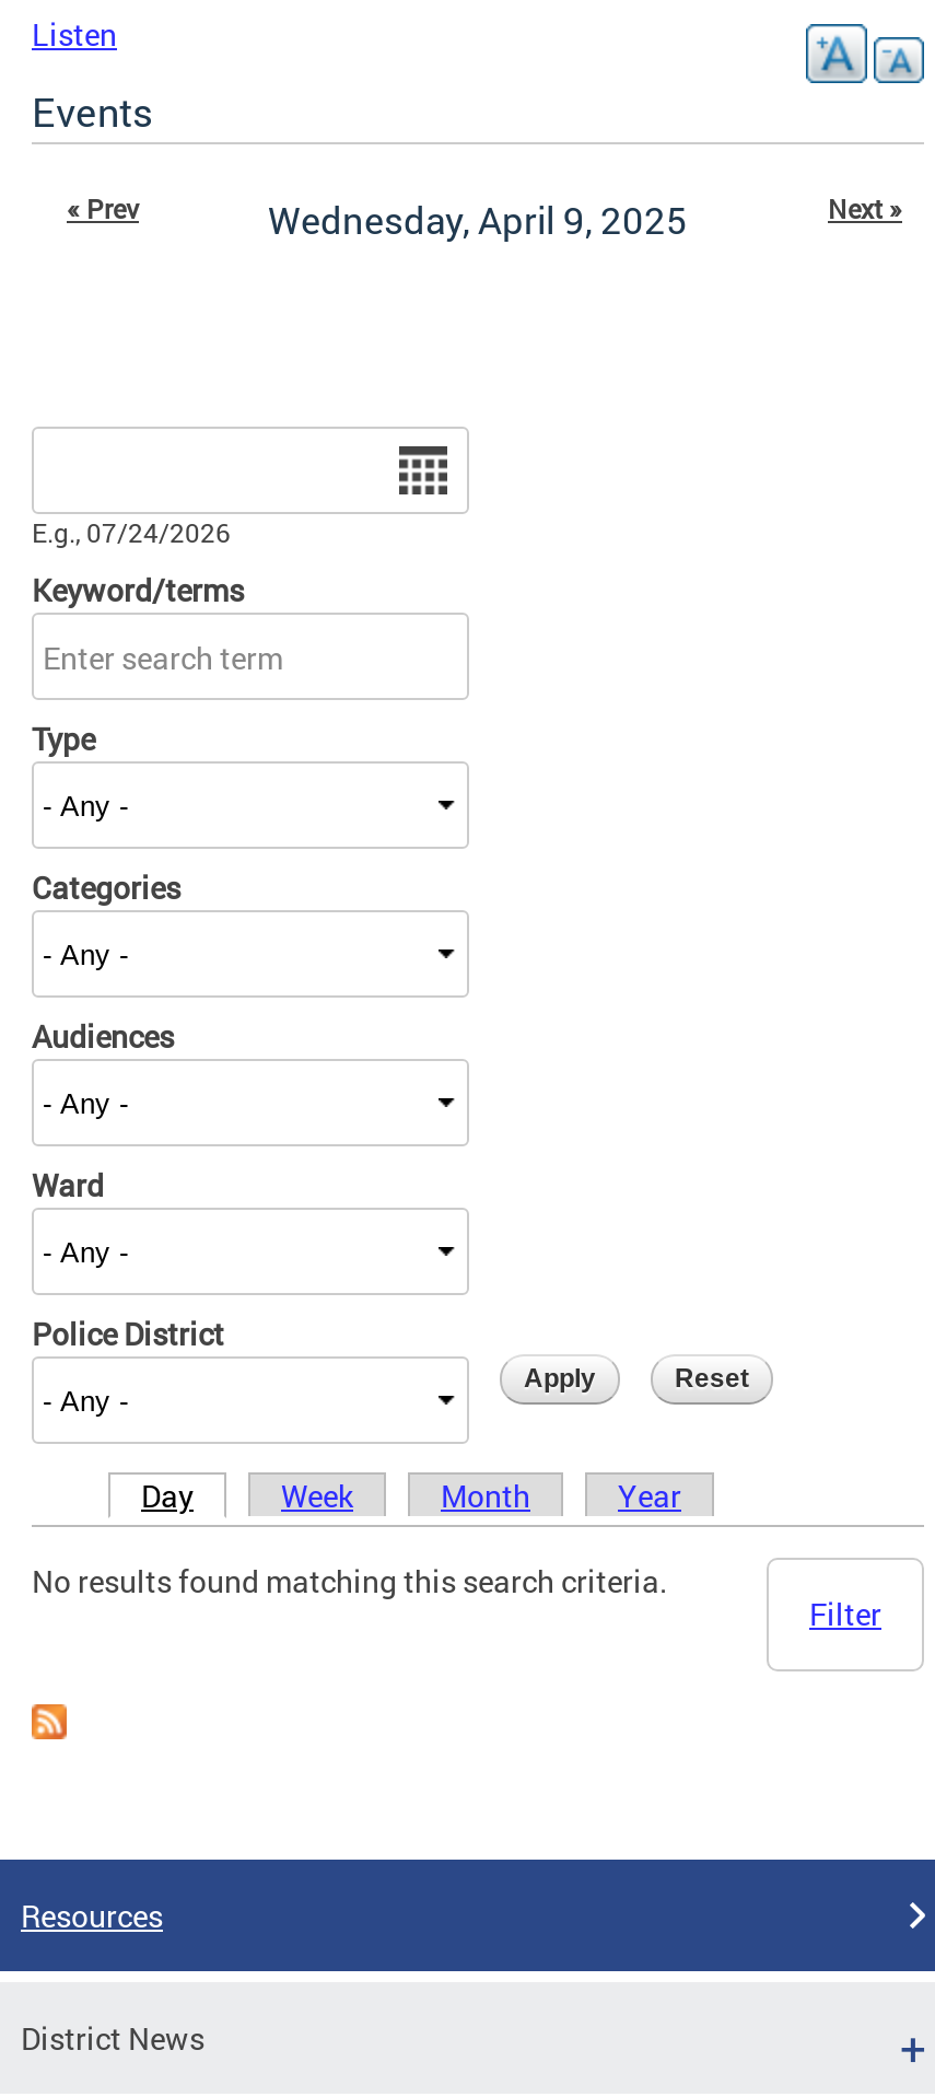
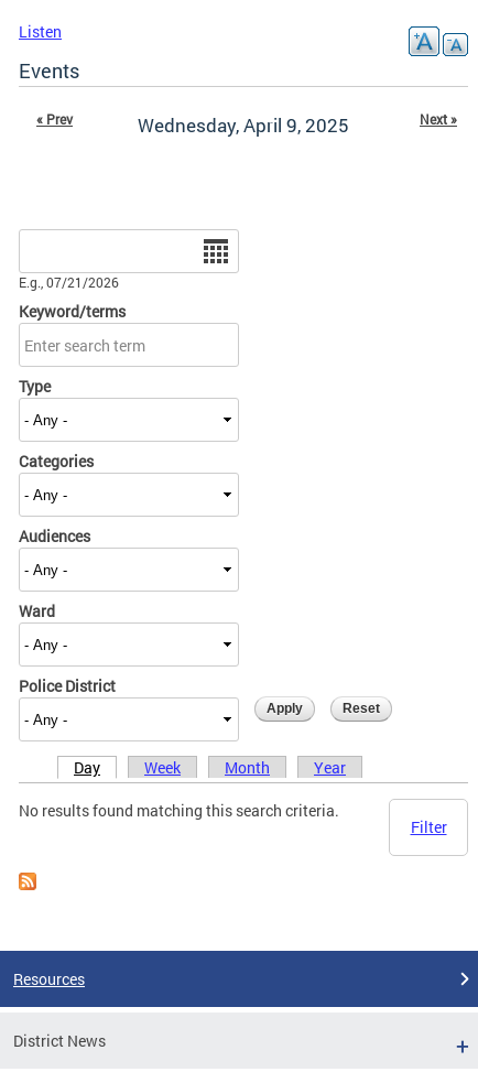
[32,517,231,550] E.g., 07/24/2026 -> [19,275,119,291] E.g., 07/21/2026

